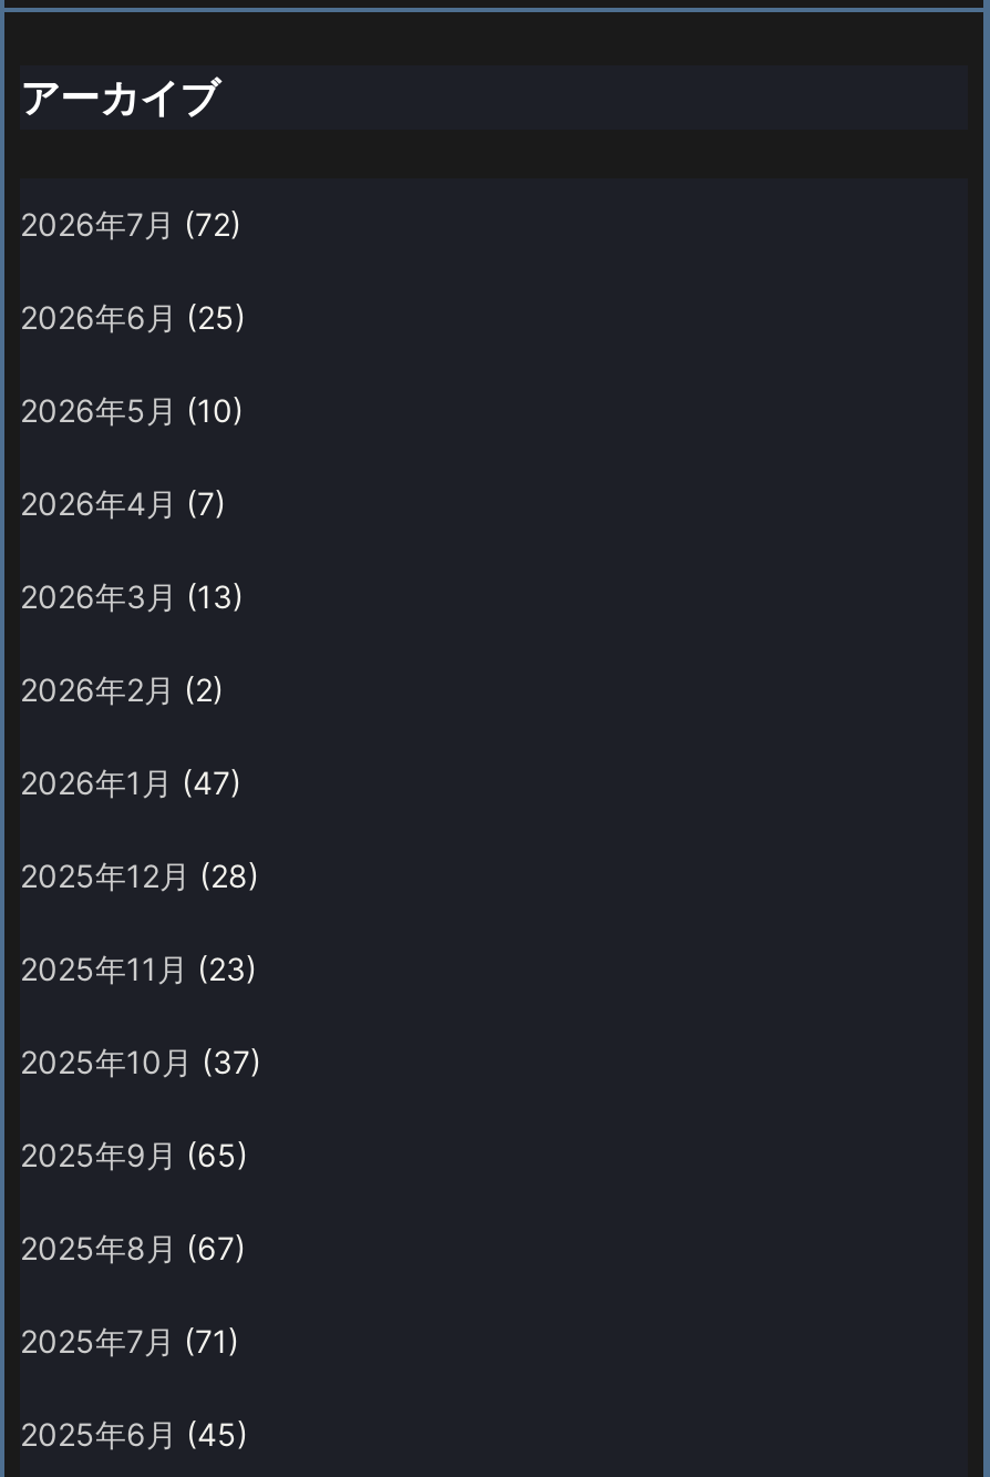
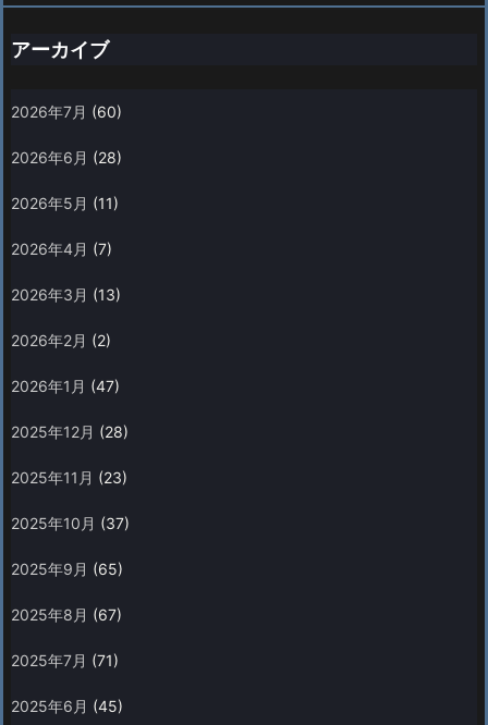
[20,206,241,244] 2026年7月(72) -> [11,103,122,121] 2026年7月(60)
[20,299,246,337] 2026年6月(25) -> [11,148,122,167] 2026年6月(28)
[20,392,244,430] 2026年5月(10) -> [11,194,119,213] 2026年5月(11)

